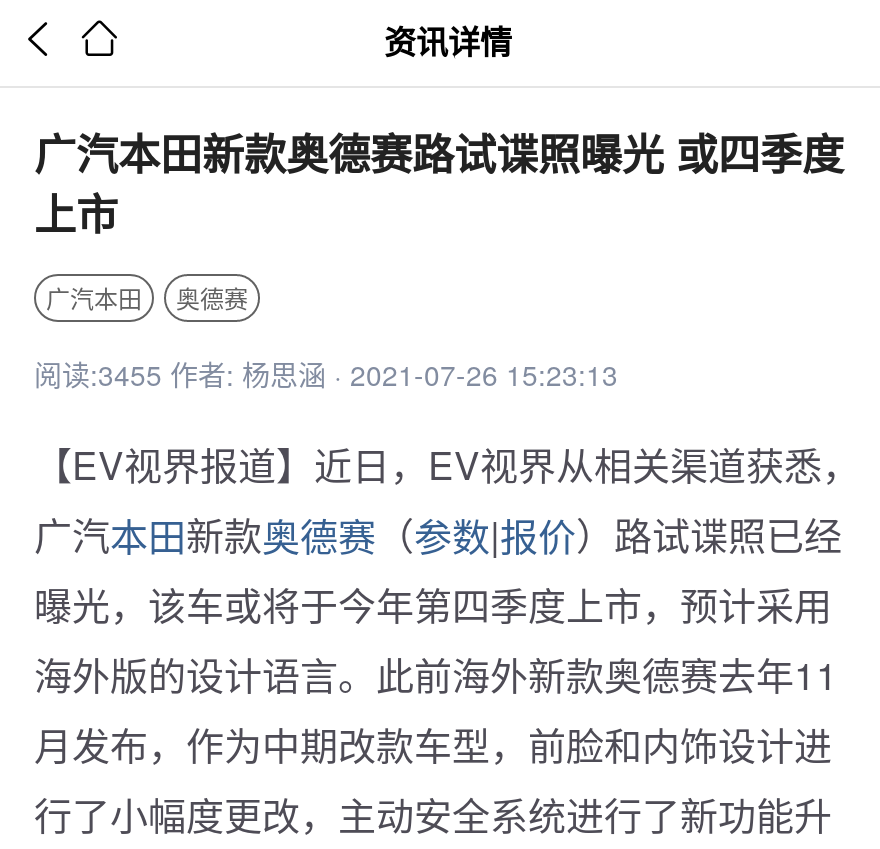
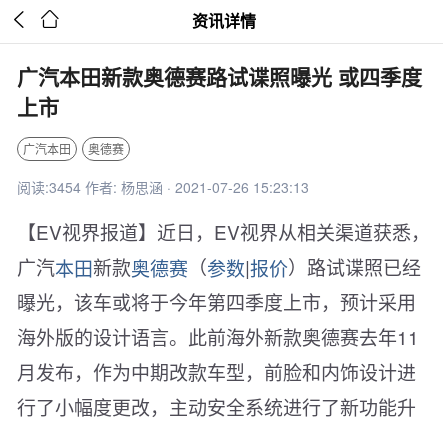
[34,354,618,394] 阅读:3455 作者: 杨思涵 · 2021-07-26 15:23:13 -> [17,177,309,197] 阅读:3454 作者: 杨思涵 · 2021-07-26 15:23:13

